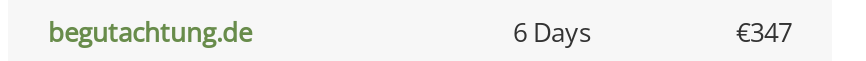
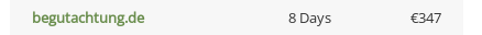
[513,13,591,49] 6 Days -> [288,7,331,27] 8 Days

